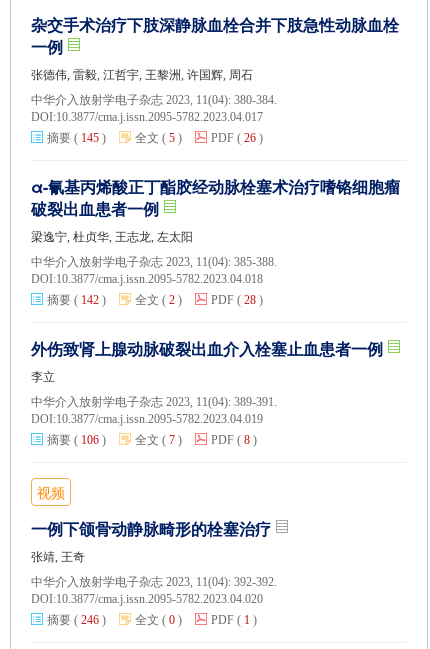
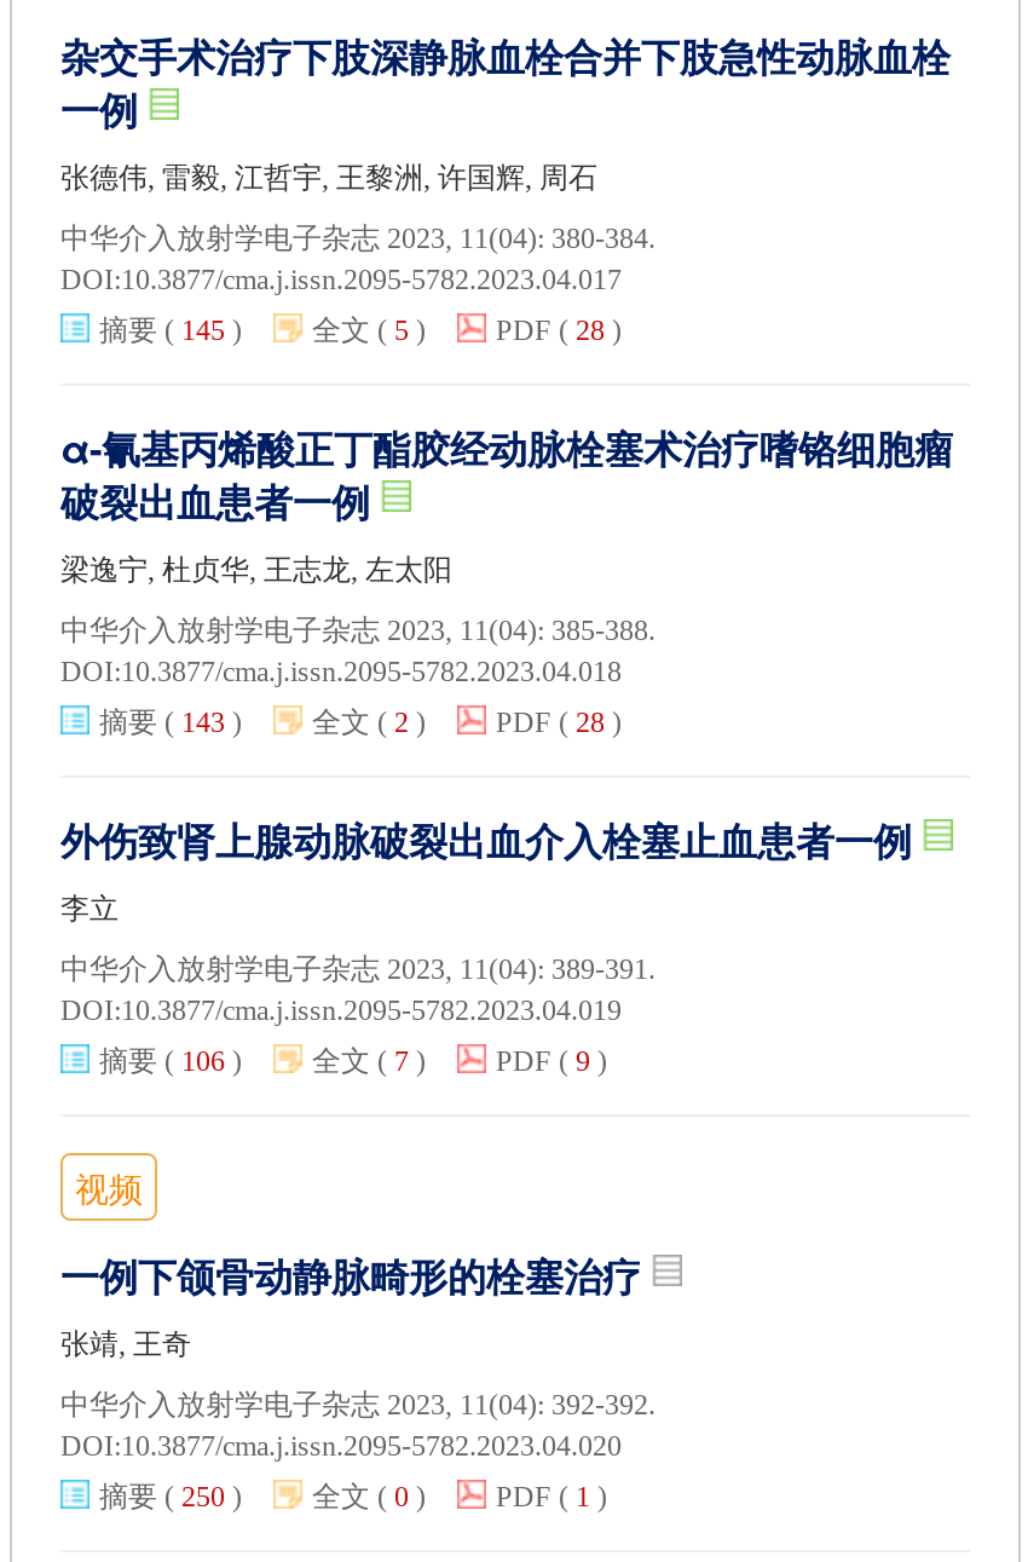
[211,131,263,145] PDF ( 26) -> [496,313,622,347] PDF ( 28)
[47,293,106,307] 摘要 ( 142) -> [99,705,242,739] 摘要 ( 143)
[211,433,257,447] PDF ( 8) -> [496,1044,607,1078] PDF ( 9)
[47,613,106,627] 摘要 ( 246) -> [99,1479,242,1513] 摘要 ( 250)

